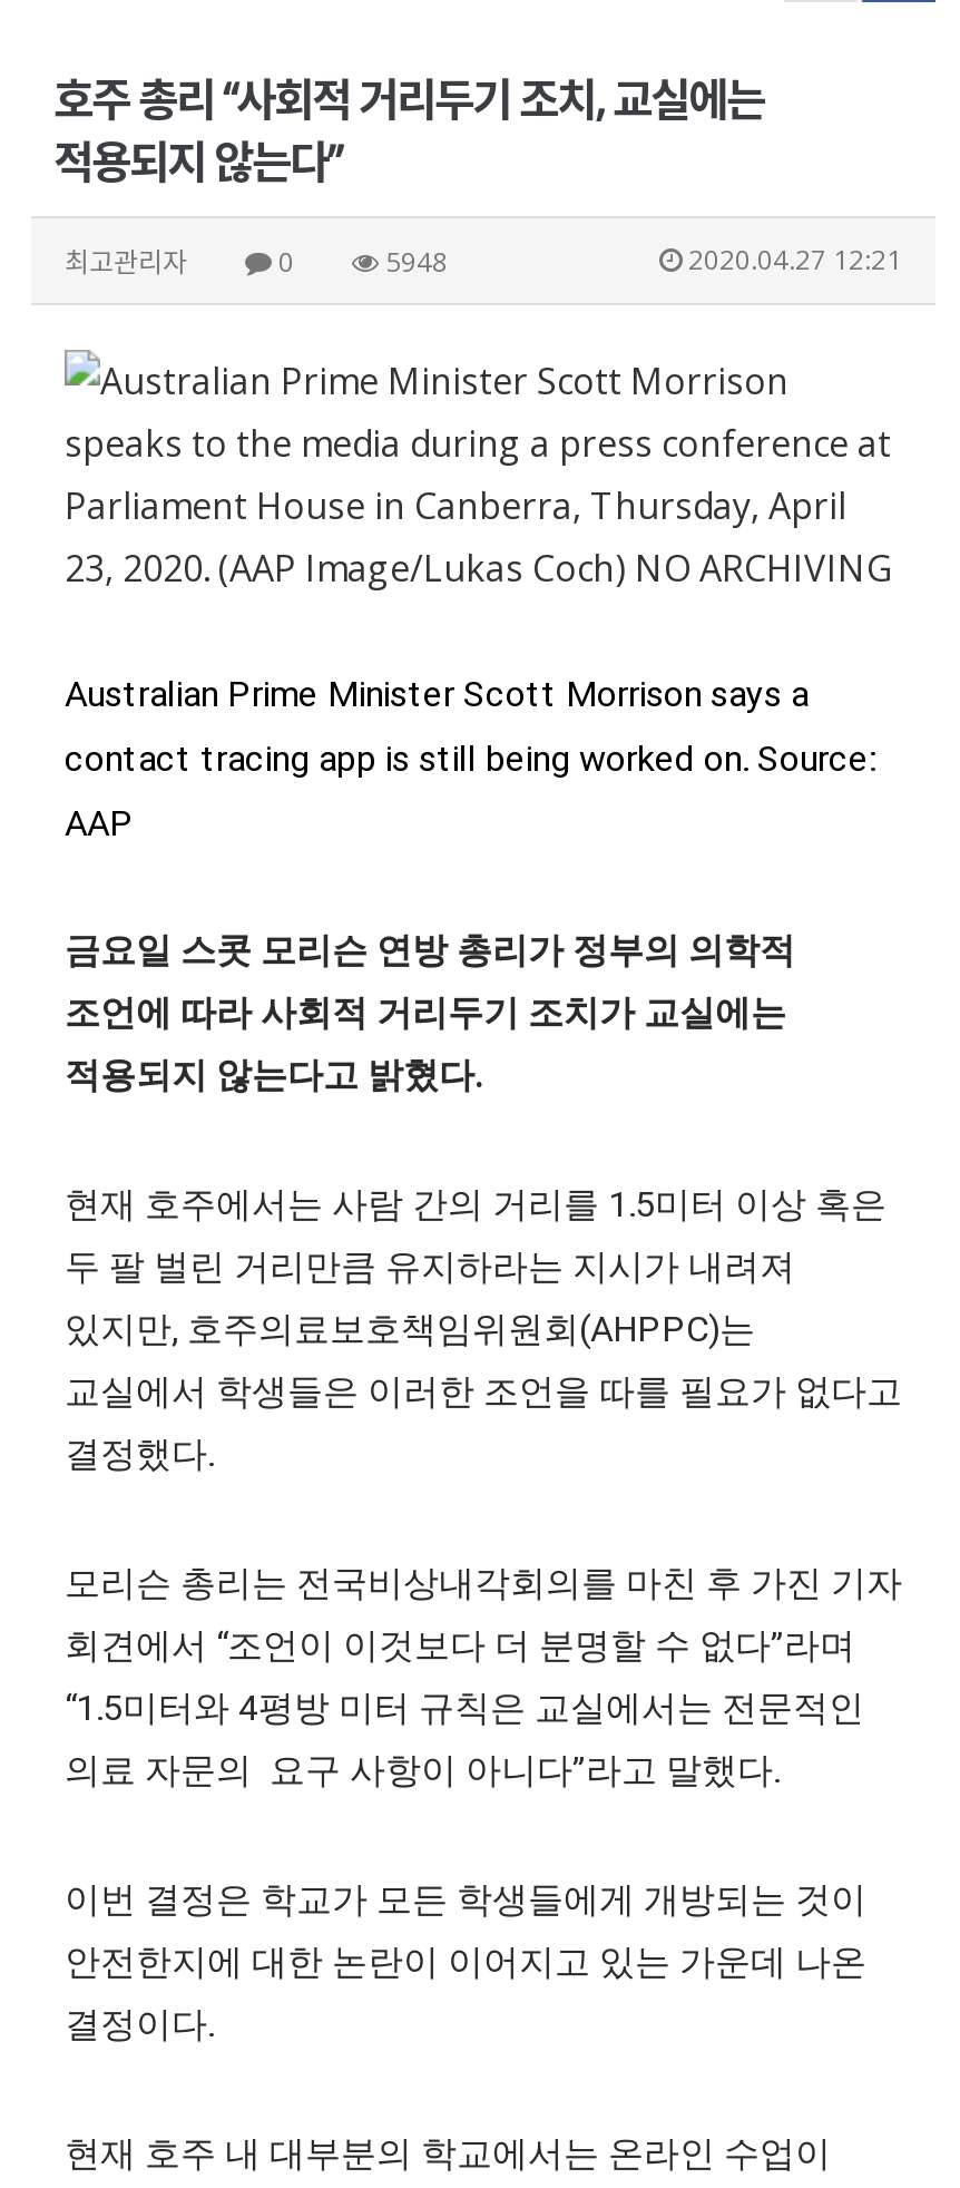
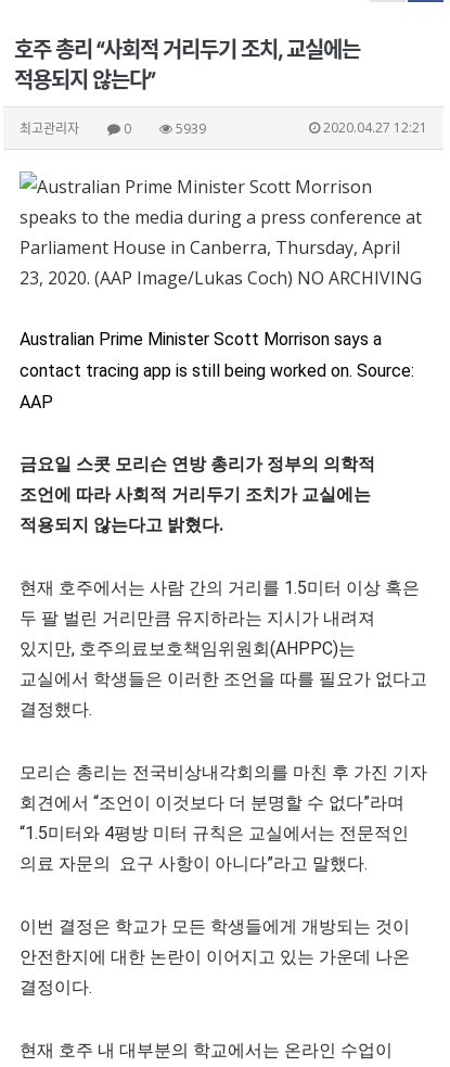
[379,243,448,281] 5948 -> [172,119,206,138] 5939

